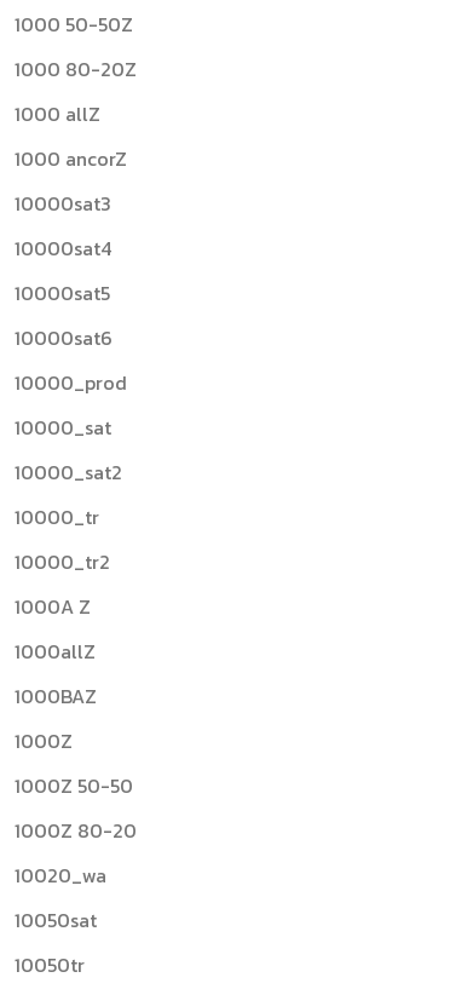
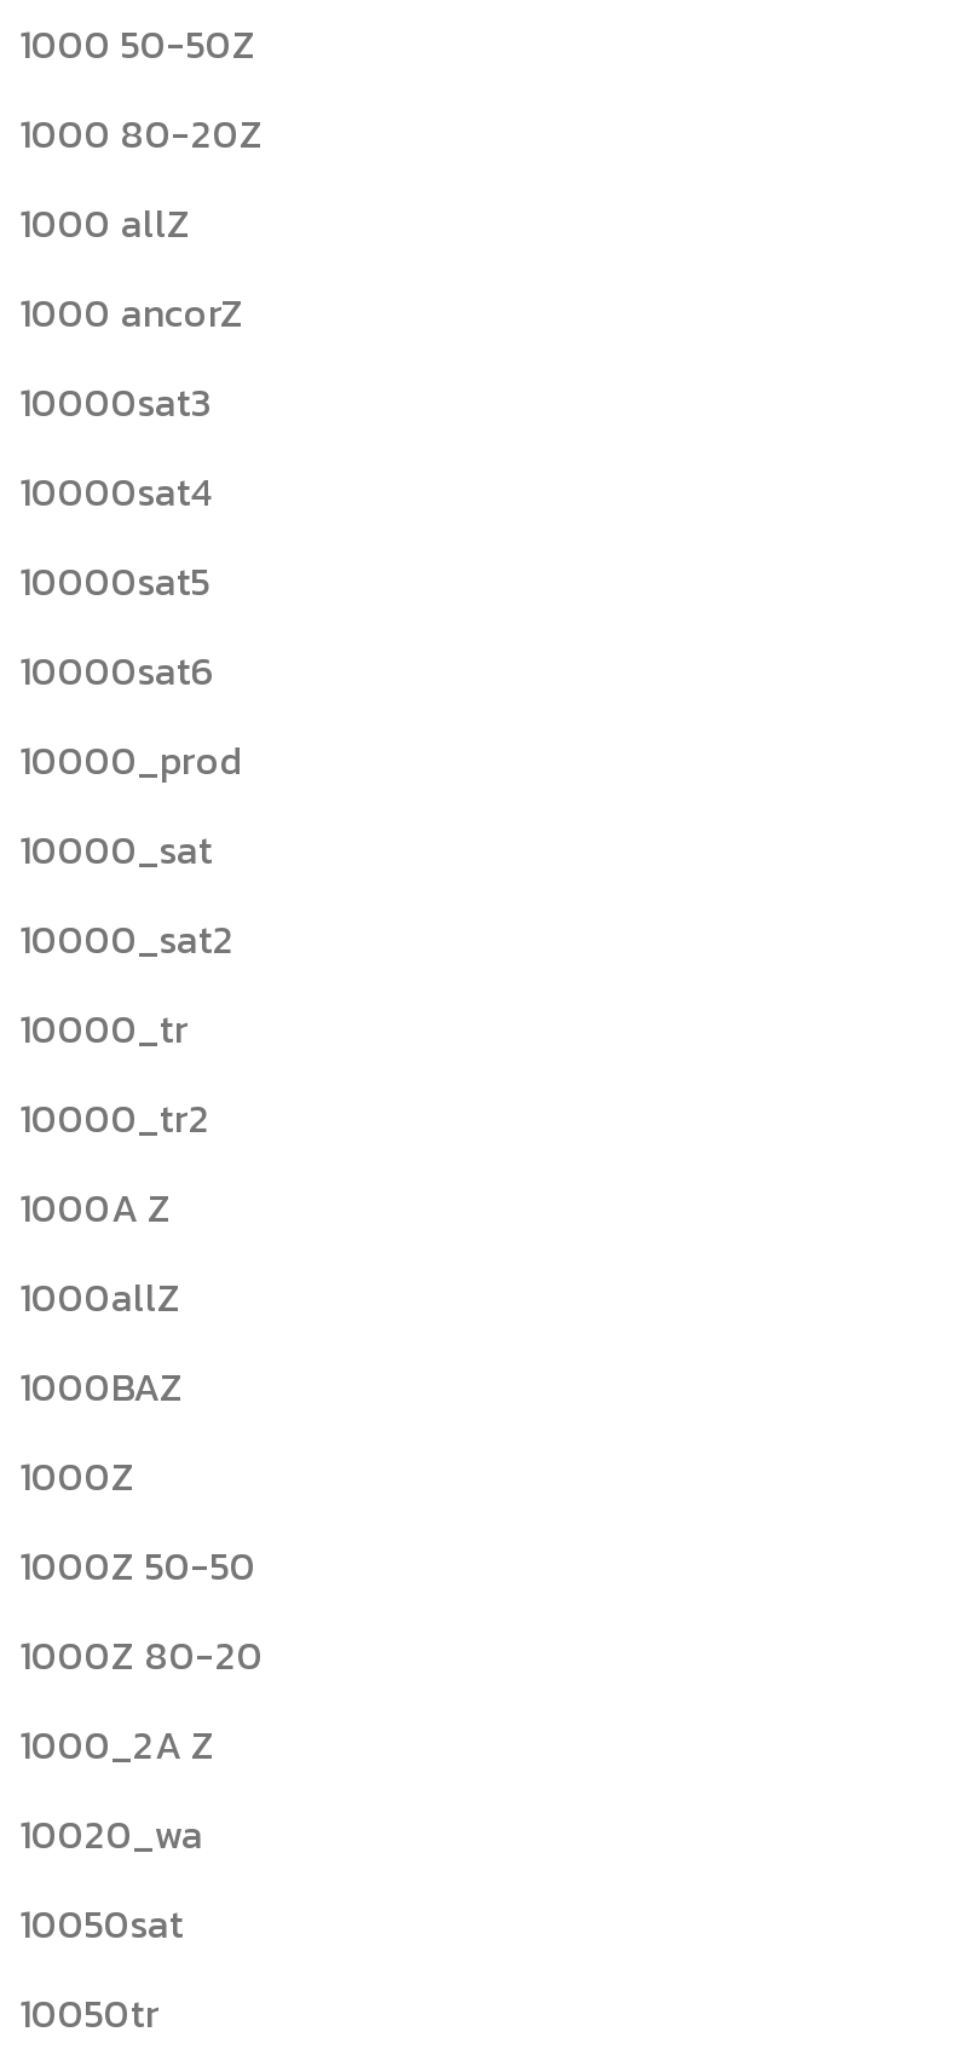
none -> [19,1715,215,1773] 1000_2A Z

